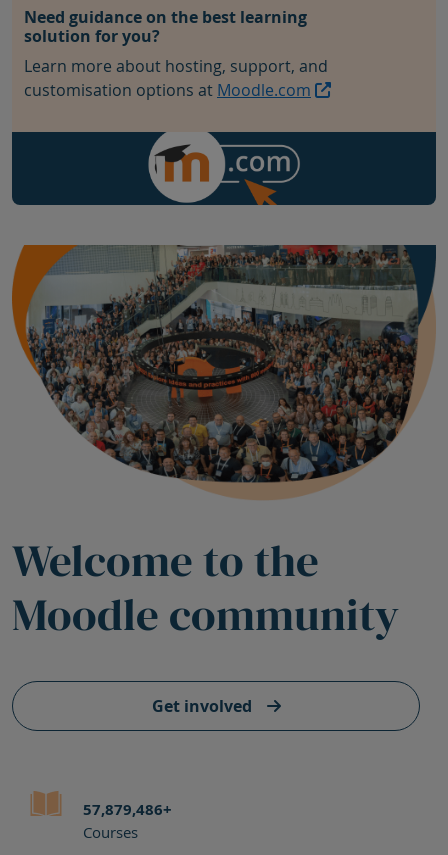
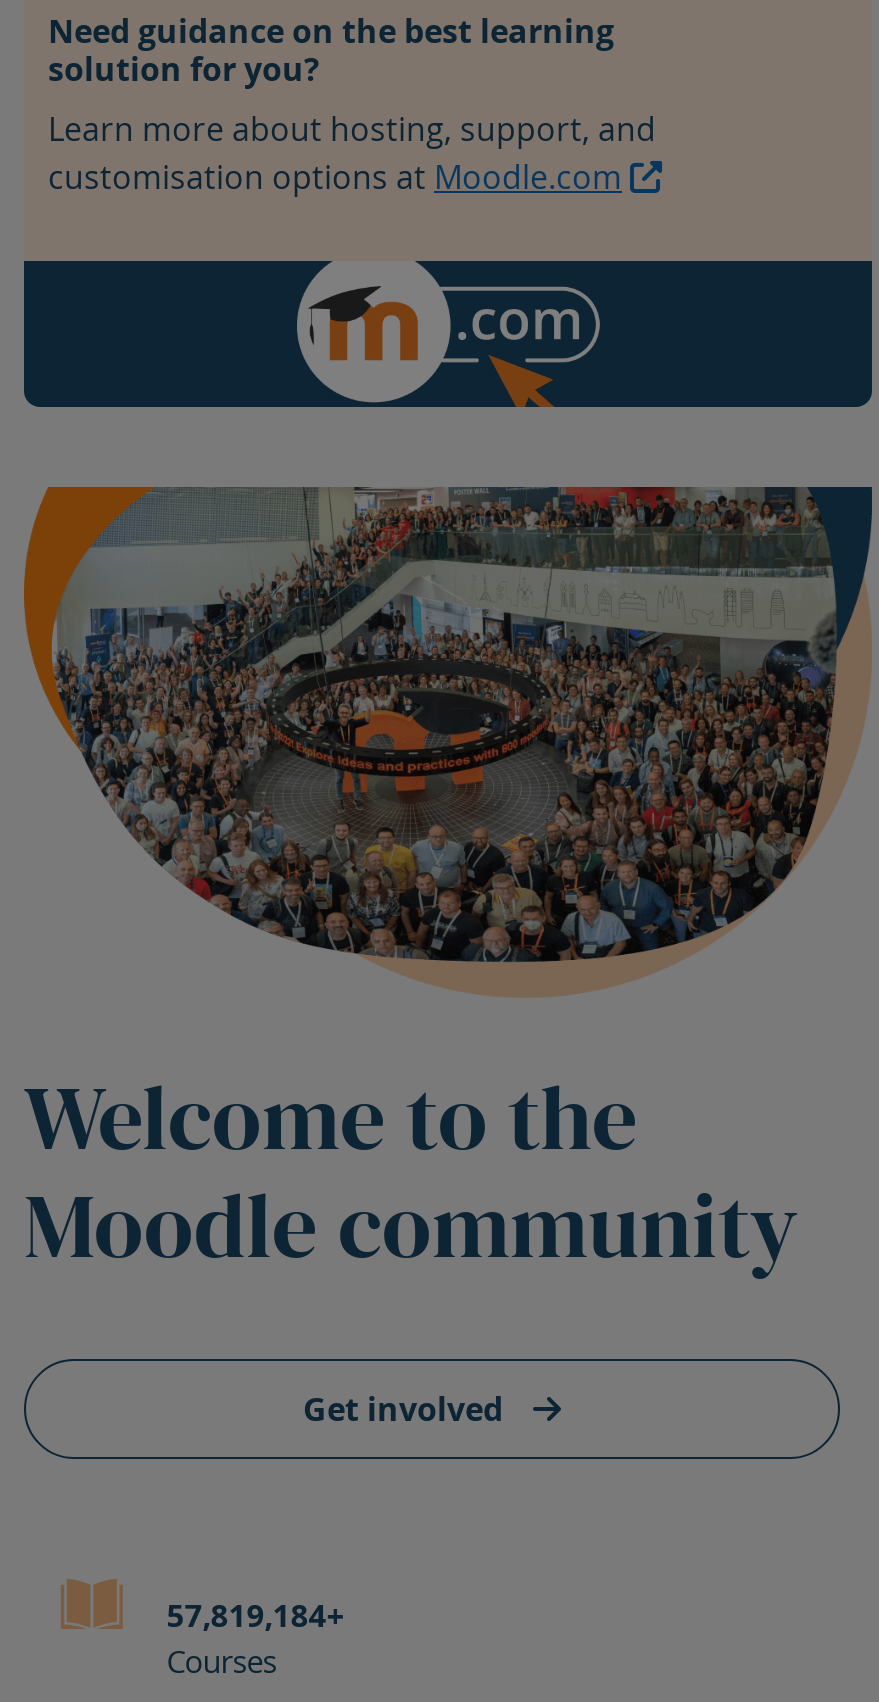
[83,799,172,820] 57,879,486+ -> [166,1596,344,1638] 57,819,184+

